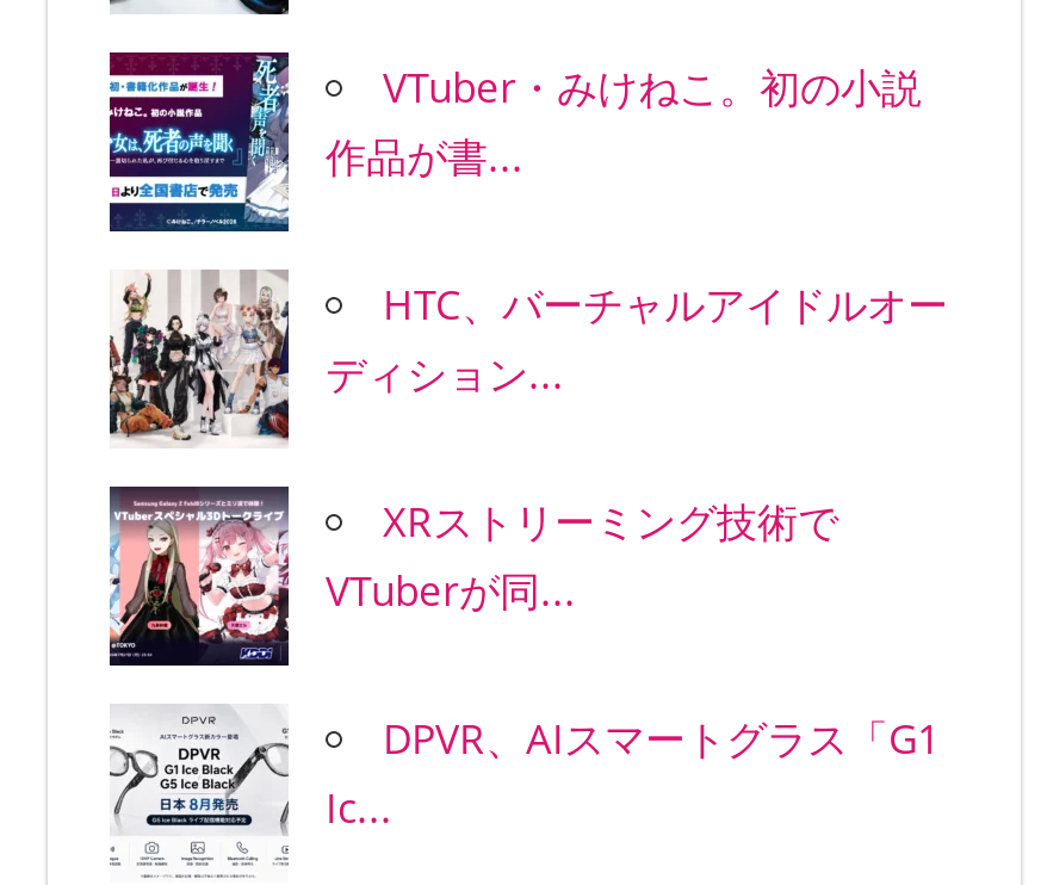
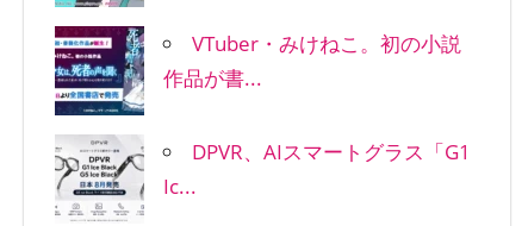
[107,270,948,617] [image] | HTC、バーチャルアイドルオー | ディション... | XRストリーミング技術で | VTuberが同... -> none
[107,487,291,666] [image] -> none

